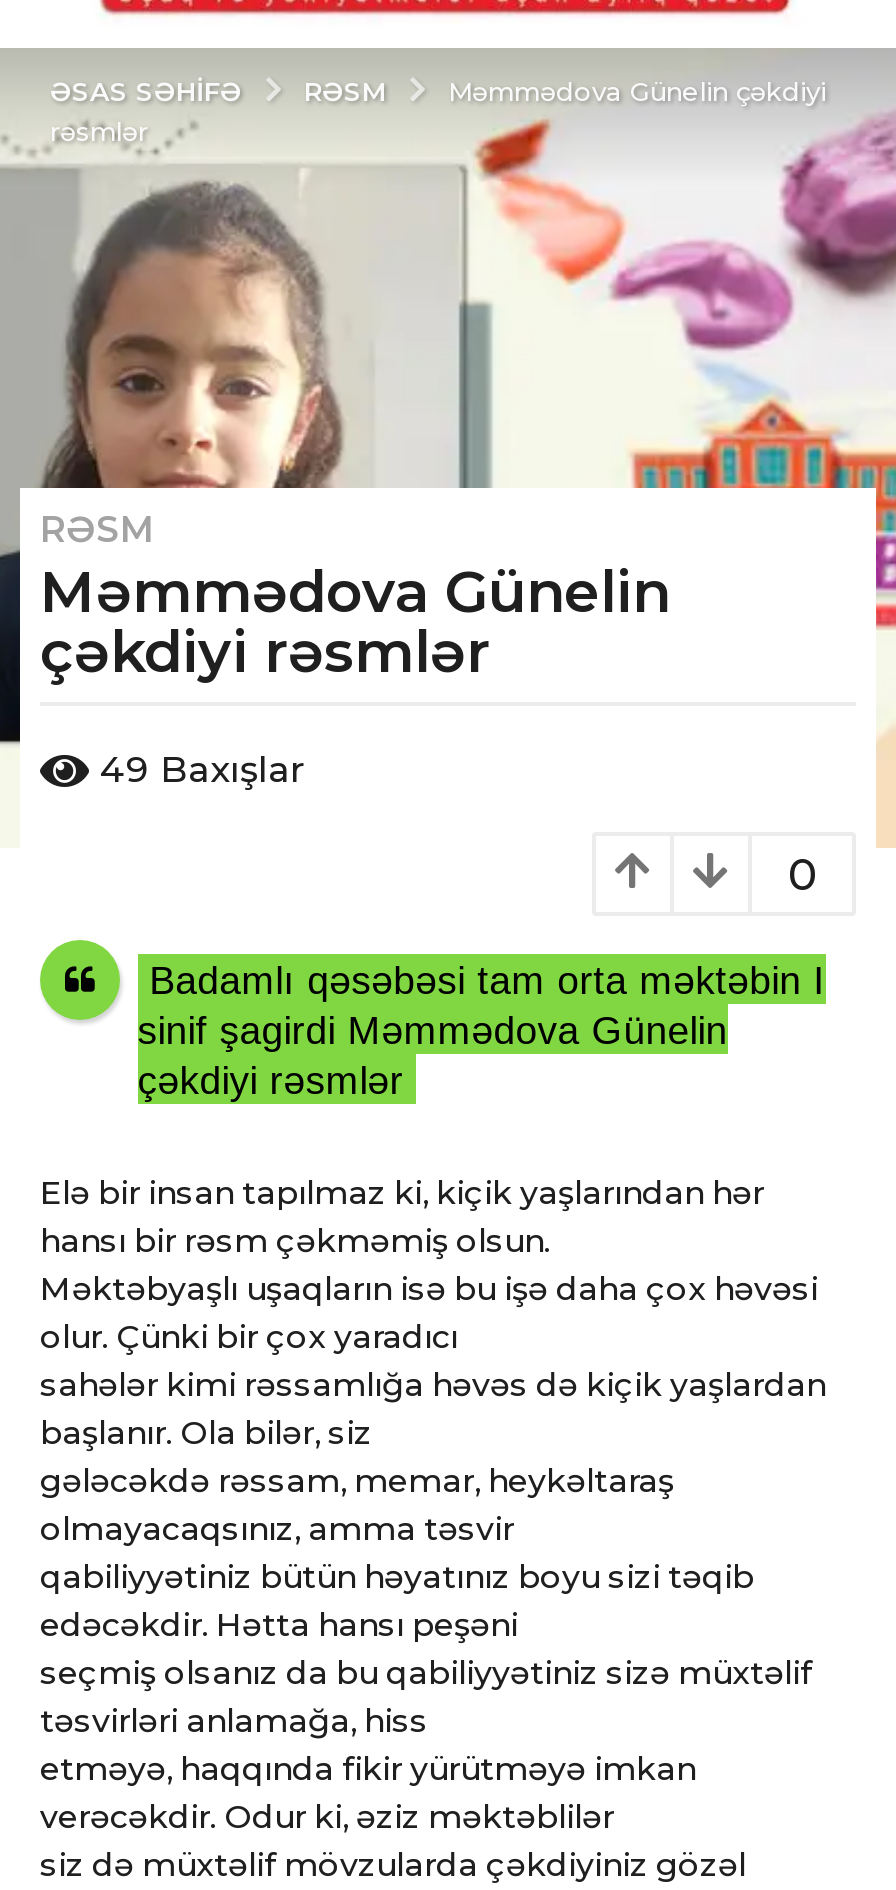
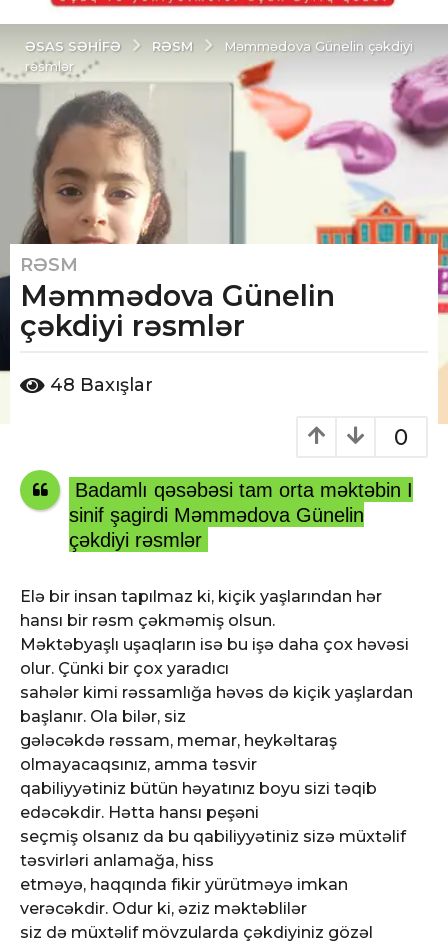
[100,747,306,791] 49 Baxışlar -> [50,373,153,395] 48 Baxışlar

